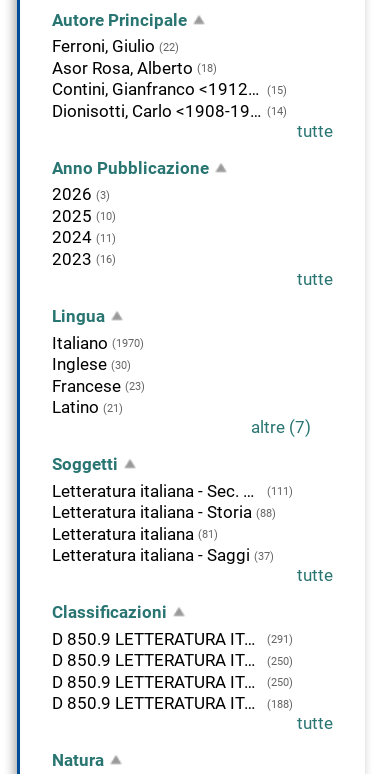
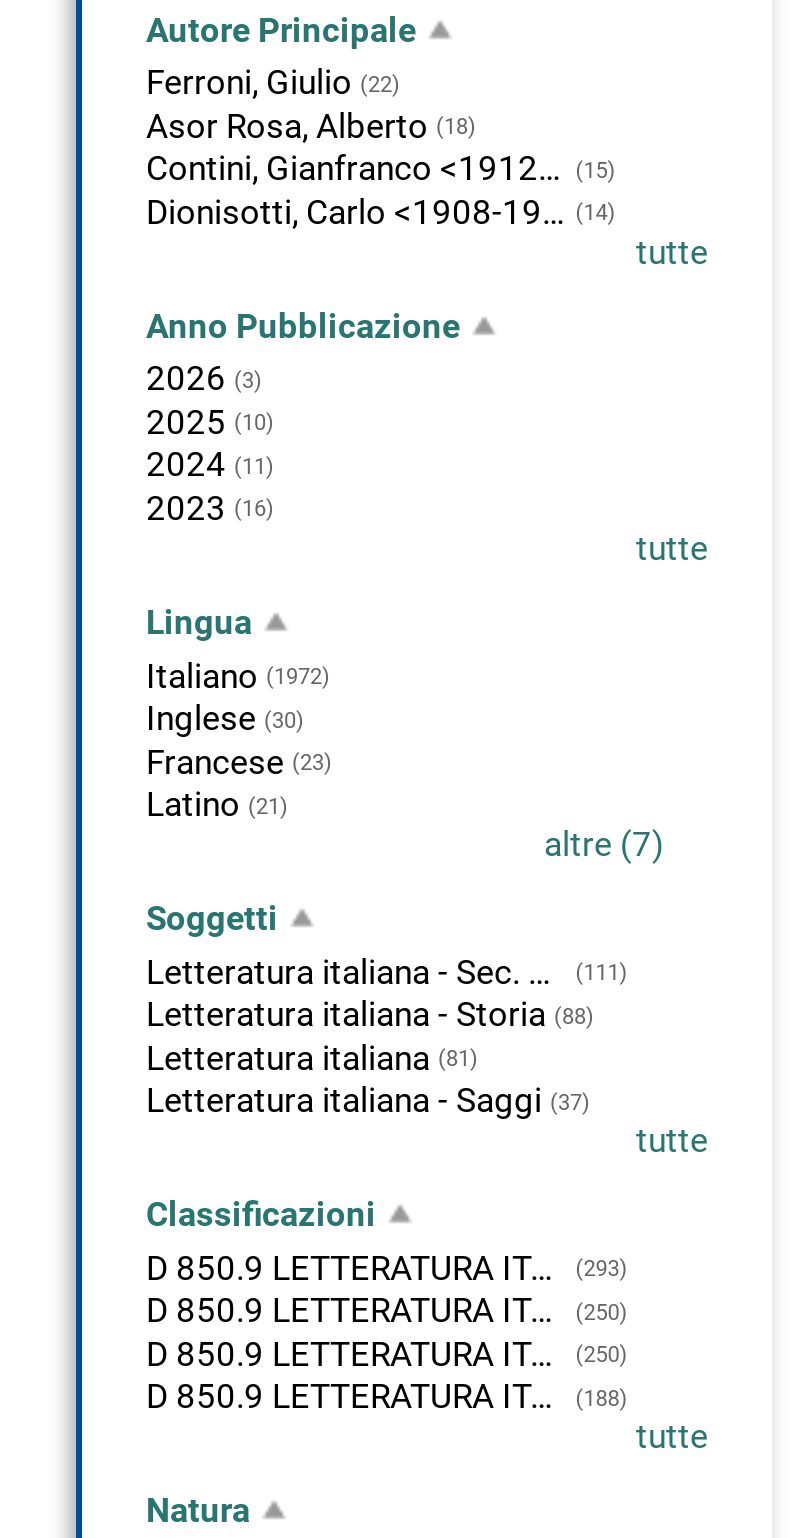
[52,332,144,352] Italiano (1970) -> [146,655,330,695] Italiano (1972)
[267,633,293,646] (291) -> [576,1256,628,1282] (293)

